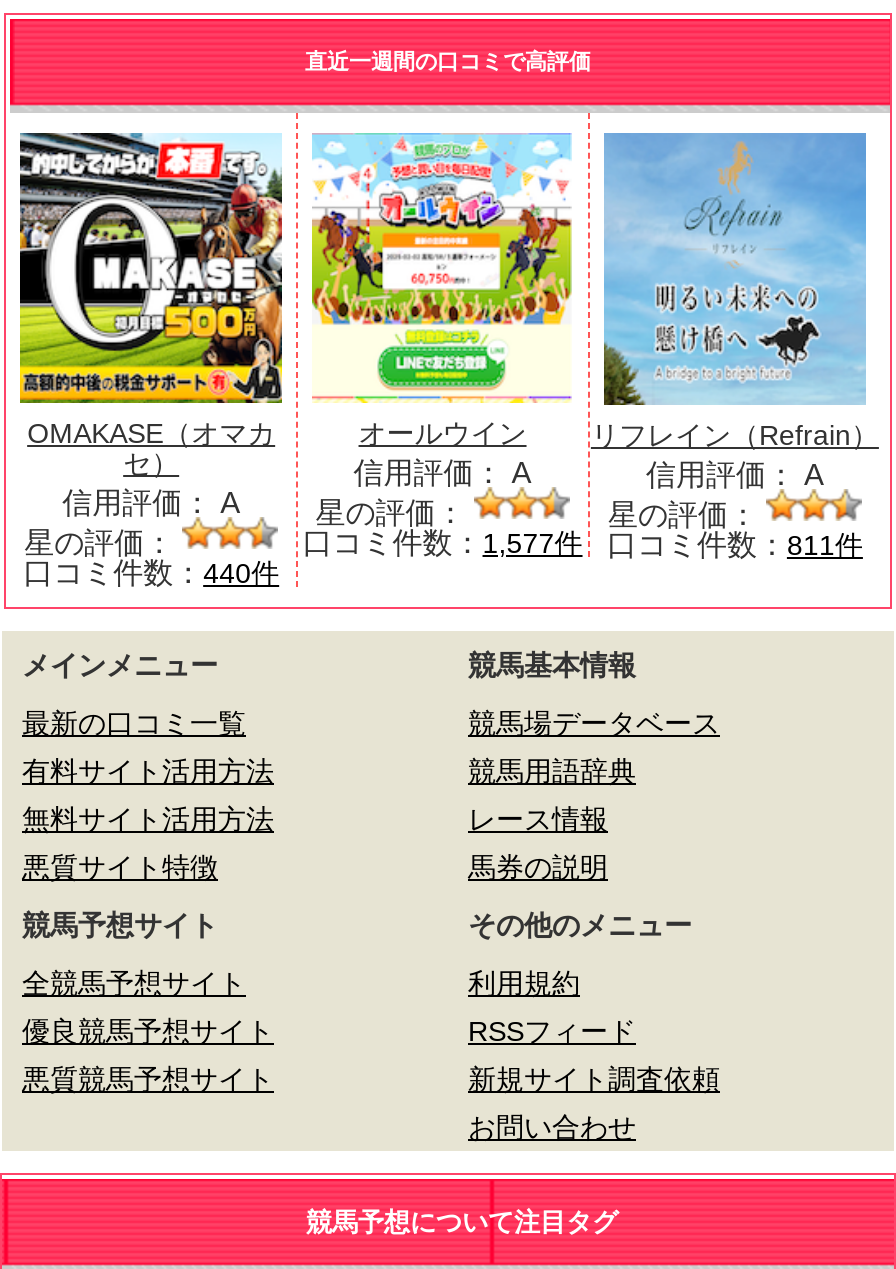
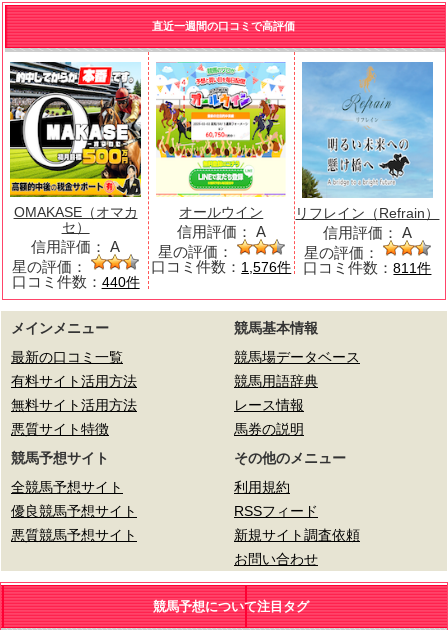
[303,525,583,559] 口コミ件数：1,577件 -> [151,258,291,275] 口コミ件数：1,576件

